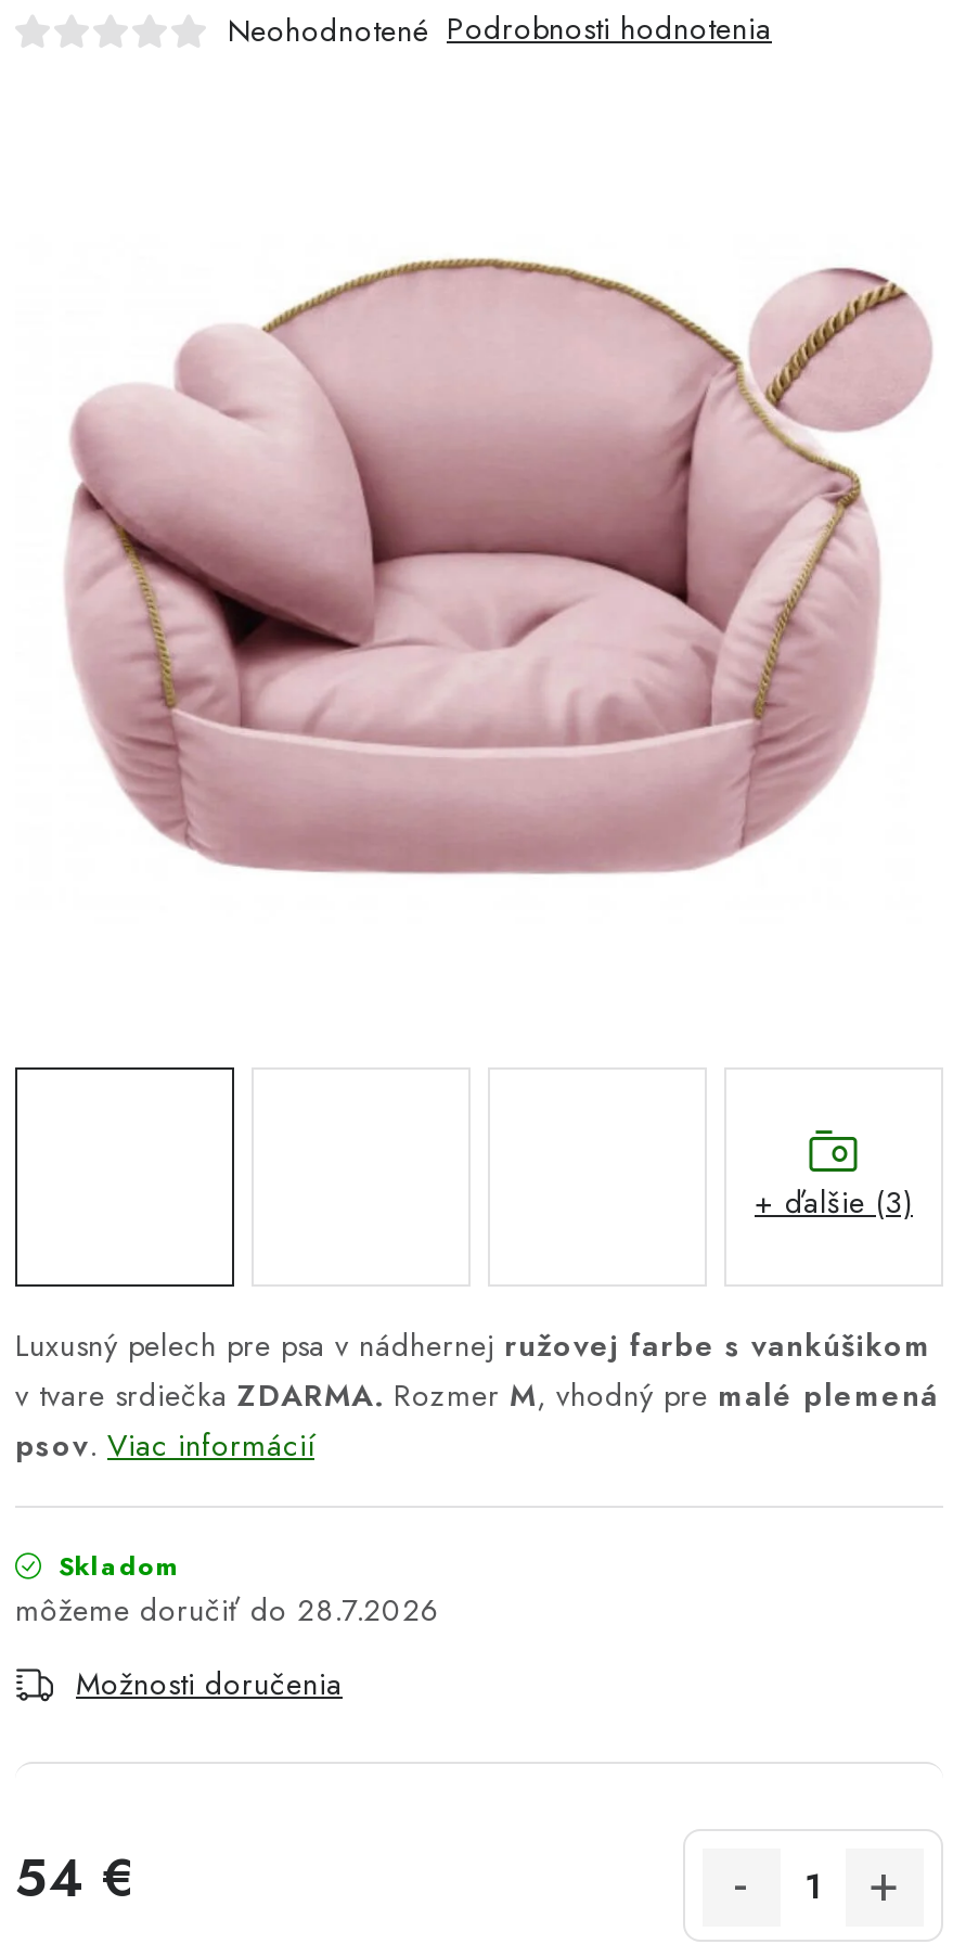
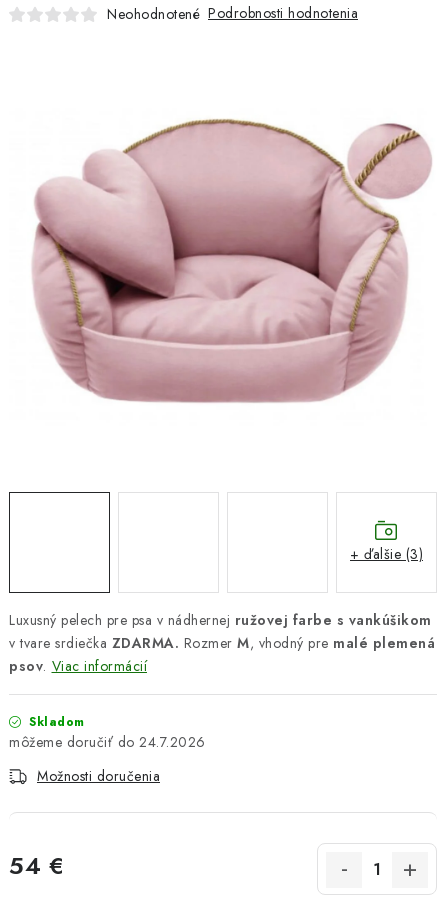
[297,1588,441,1632] 28.7.2026 -> [139,732,205,752] 24.7.2026

